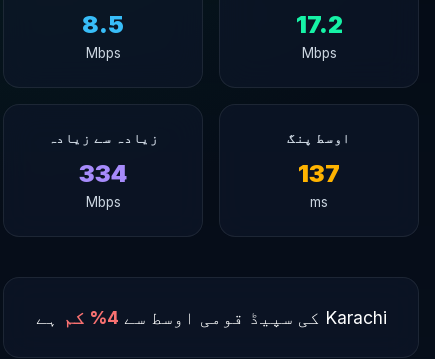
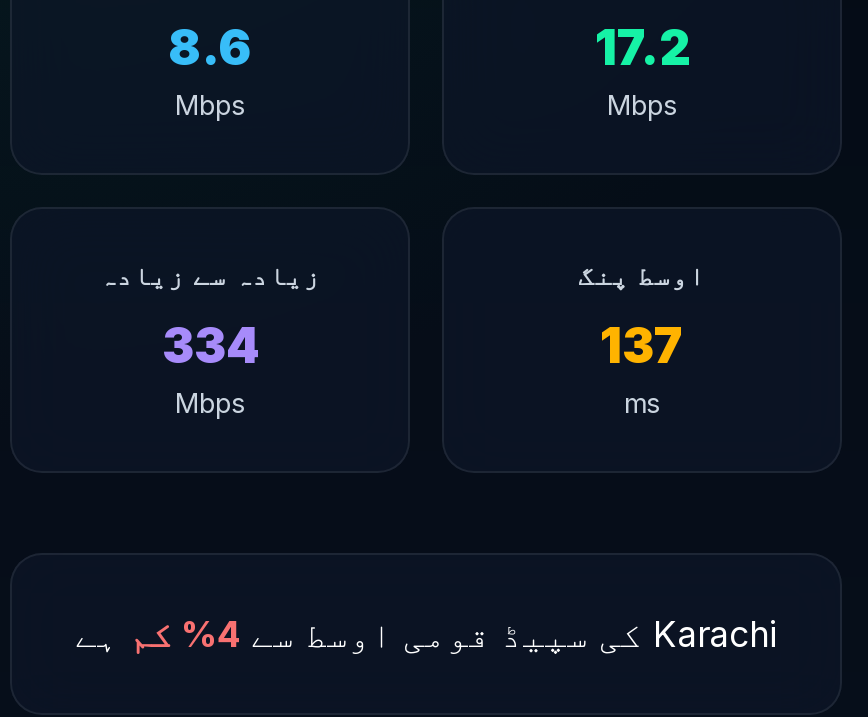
[82,10,124,39] 8.5 -> [168,19,252,77] 8.6

